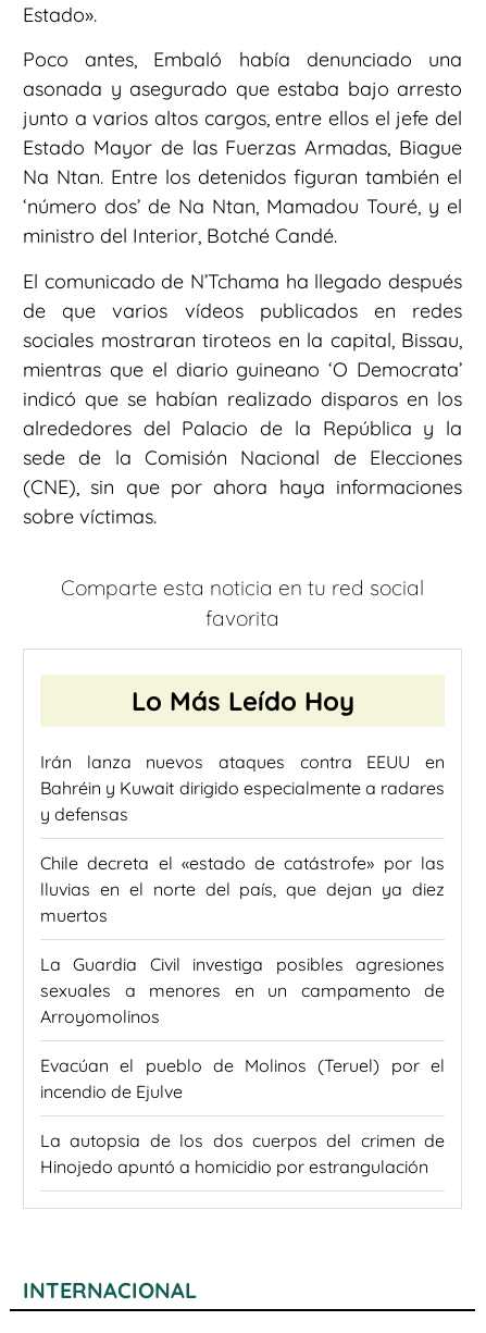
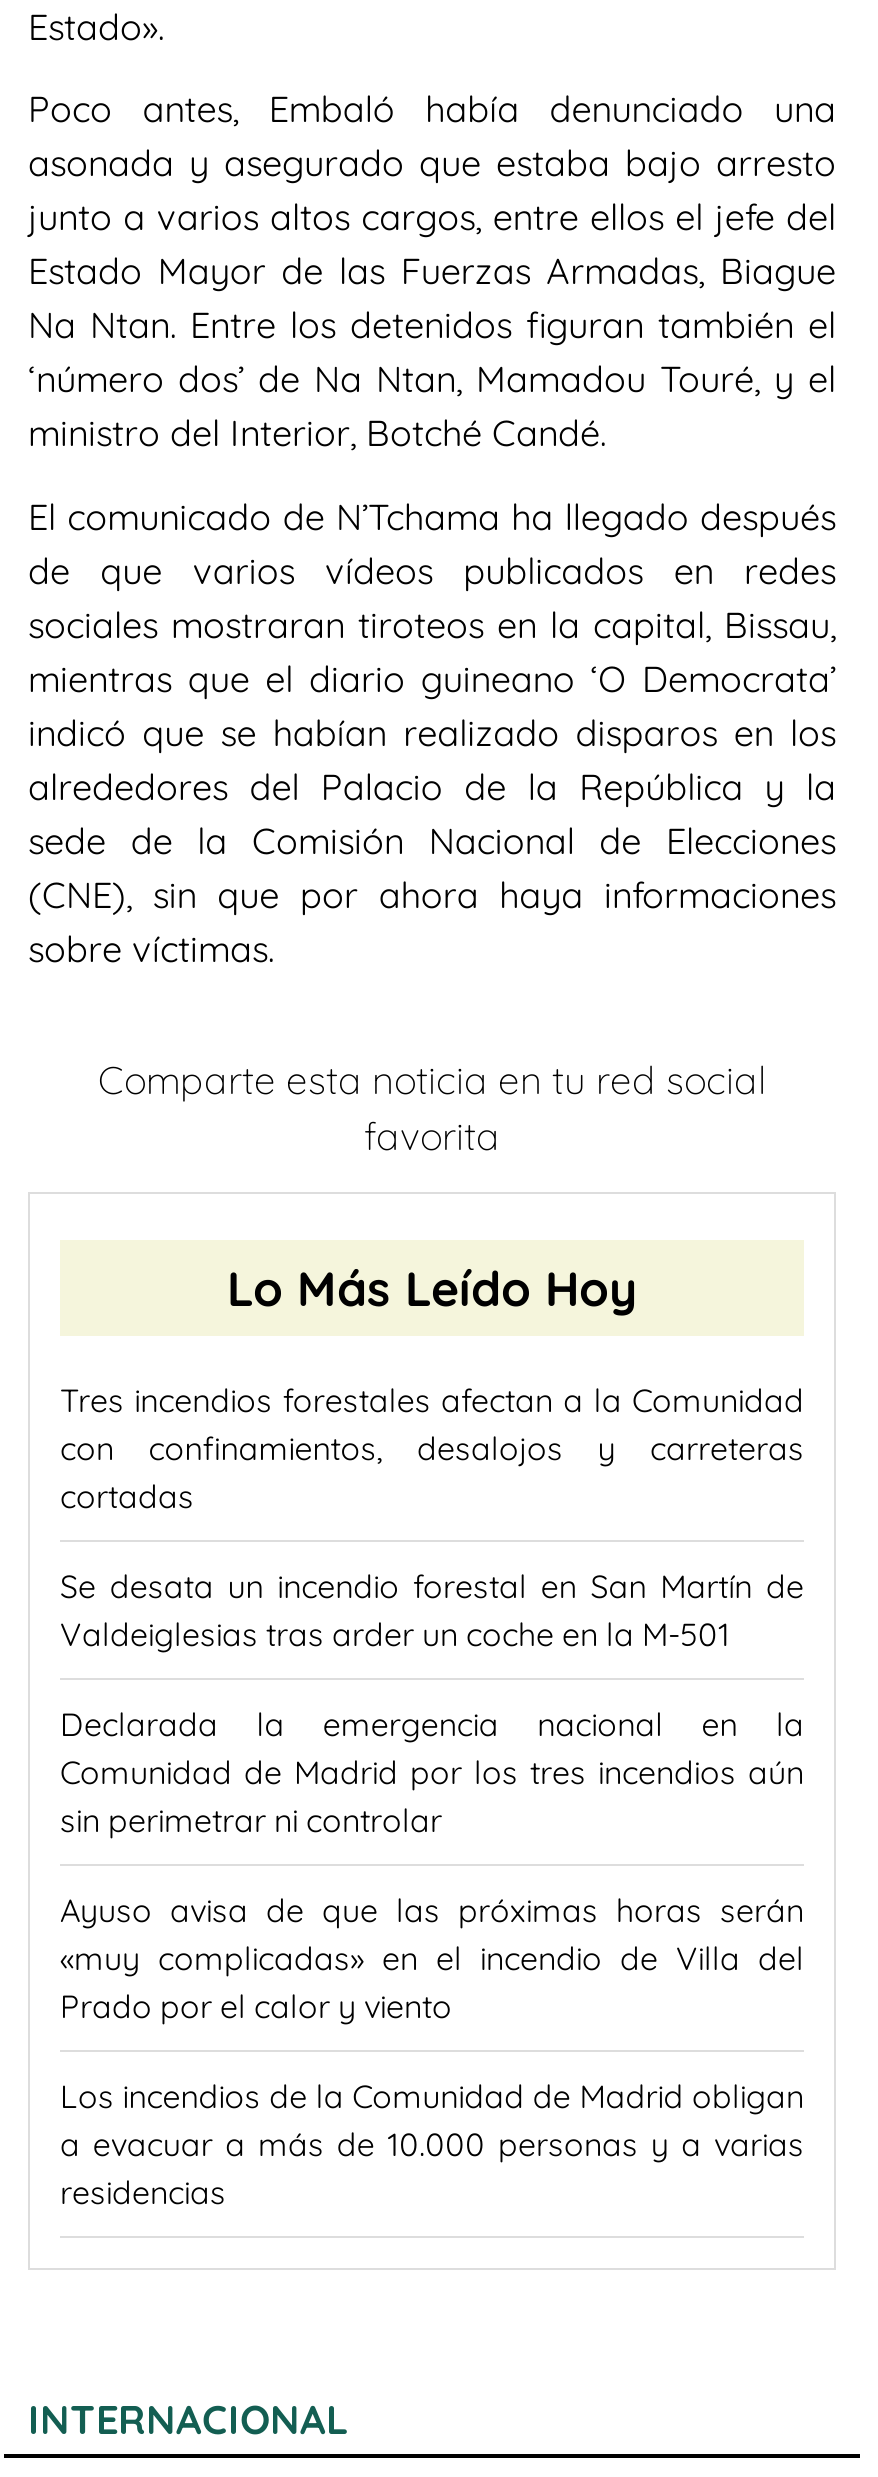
[40,751,445,825] Irán lanza nuevos ataques contra EEUU en | Bahréin y Kuwait dirigido especialmente a radares | y defensas -> [60,1381,804,1517] Tres incendios forestales afectan a la Comunidad | con confinamientos, desalojos y carreteras | cortadas
[40,852,445,926] Chile decreta el «estado de catástrofe» por las | lluvias en el norte del país, que dejan ya diez | muertos -> [60,1567,804,1655] Se desata un incendio forestal en San Martín de | Valdeiglesias tras arder un coche en la M-501
[40,954,445,1028] La Guardia Civil investiga posibles agresiones | sexuales a menores en un campamento de | Arroyomolinos -> [60,1705,804,1841] Declarada la emergencia nacional en la | Comunidad de Madrid por los tres incendios aún | sin perimetrar ni controlar
[40,1055,445,1103] Evacúan el pueblo de Molinos (Teruel) por el | incendio de Ejulve -> [60,1891,804,2027] Ayuso avisa de que las próximas horas serán | «muy complicadas» en el incendio de Villa del | Prado por el calor y viento
[40,1130,445,1178] La autopsia de los dos cuerpos del crimen de | Hinojedo apuntó a homicidio por estrangulación -> [60,2077,804,2213] Los incendios de la Comunidad de Madrid obligan | a evacuar a más de 10.000 personas y a varias | residencias

